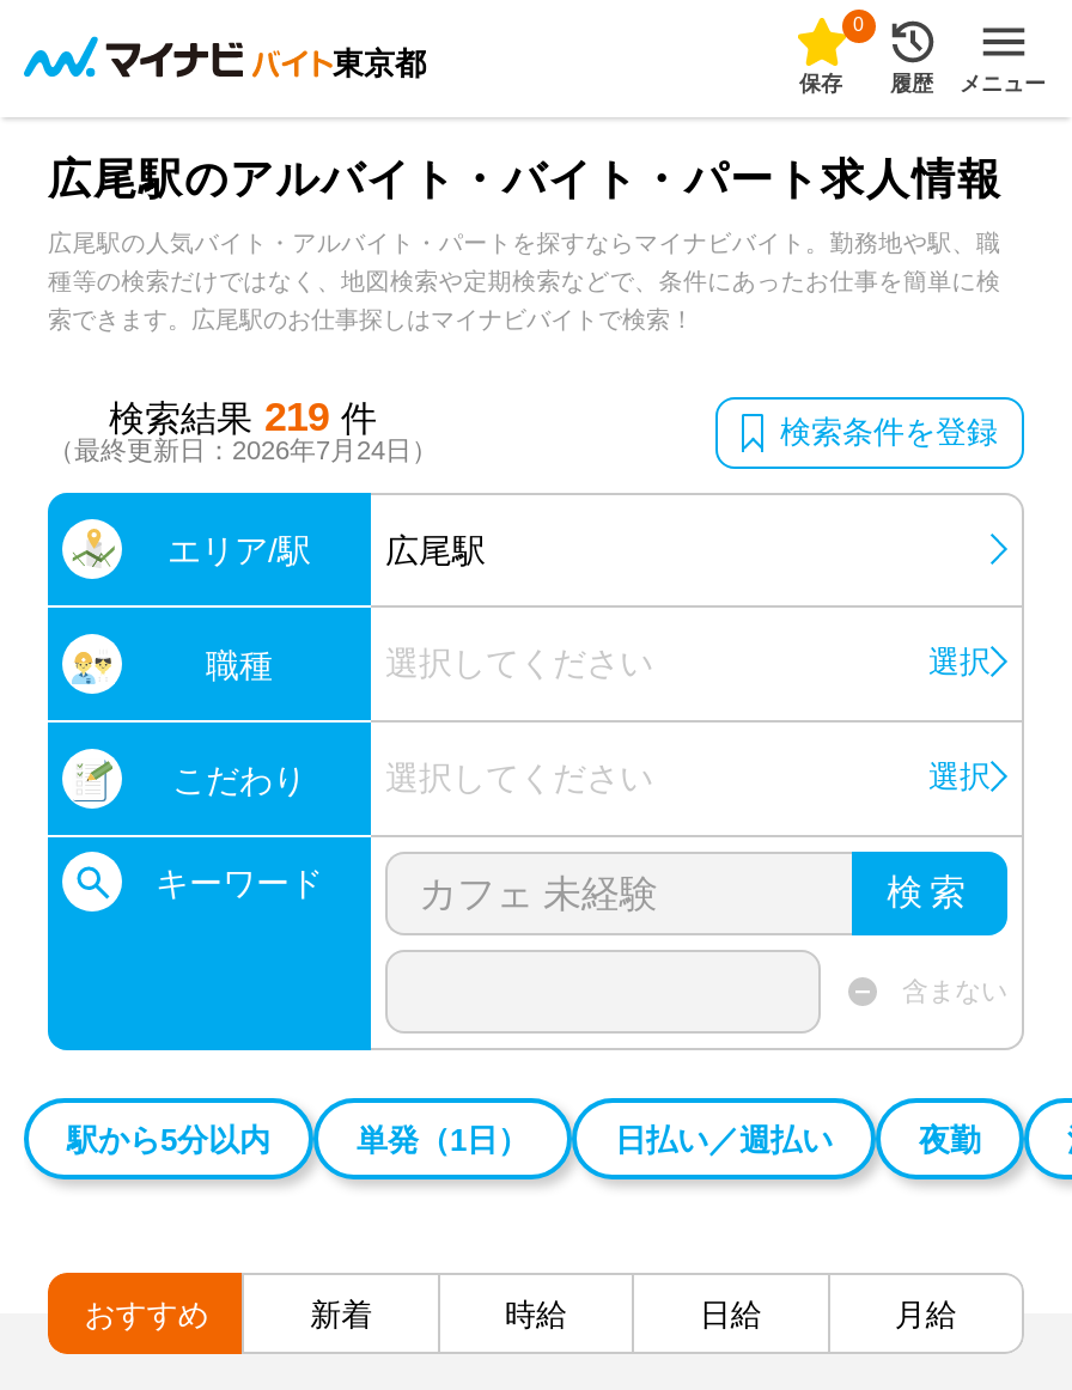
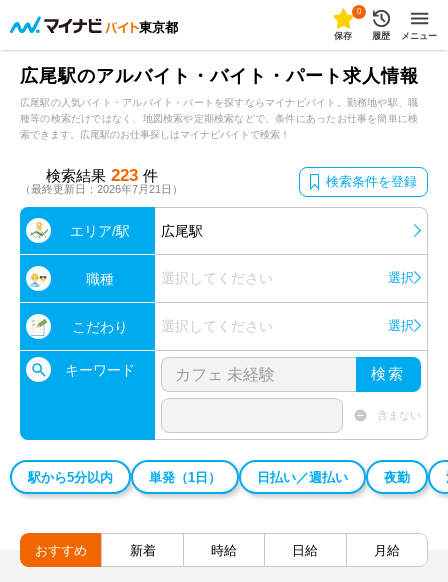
[109,395,377,440] 検索結果 219 件 -> [45,166,157,185] 検索結果 223 件
[48,435,438,464] （最終更新日：2026年7月24日） -> [20,183,183,195] （最終更新日：2026年7月21日）

